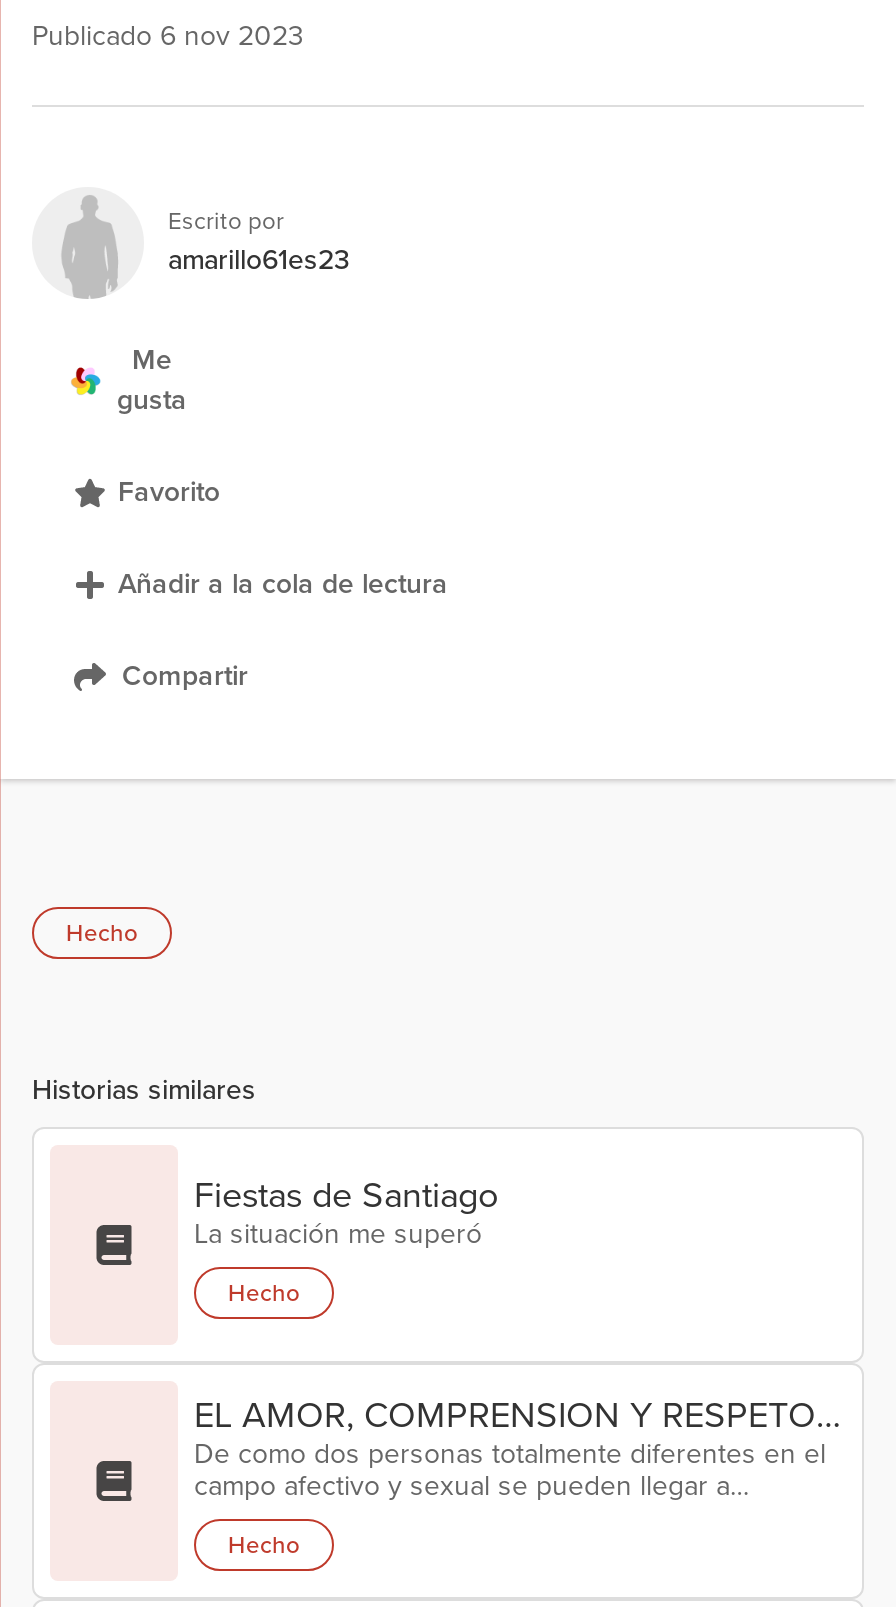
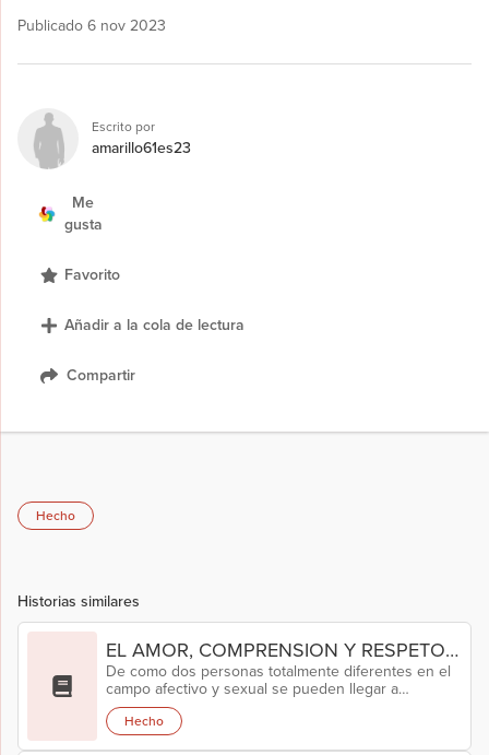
[194,1169,498,1311] Fiestas de Santiago | La situación me superó | Hecho -> none

